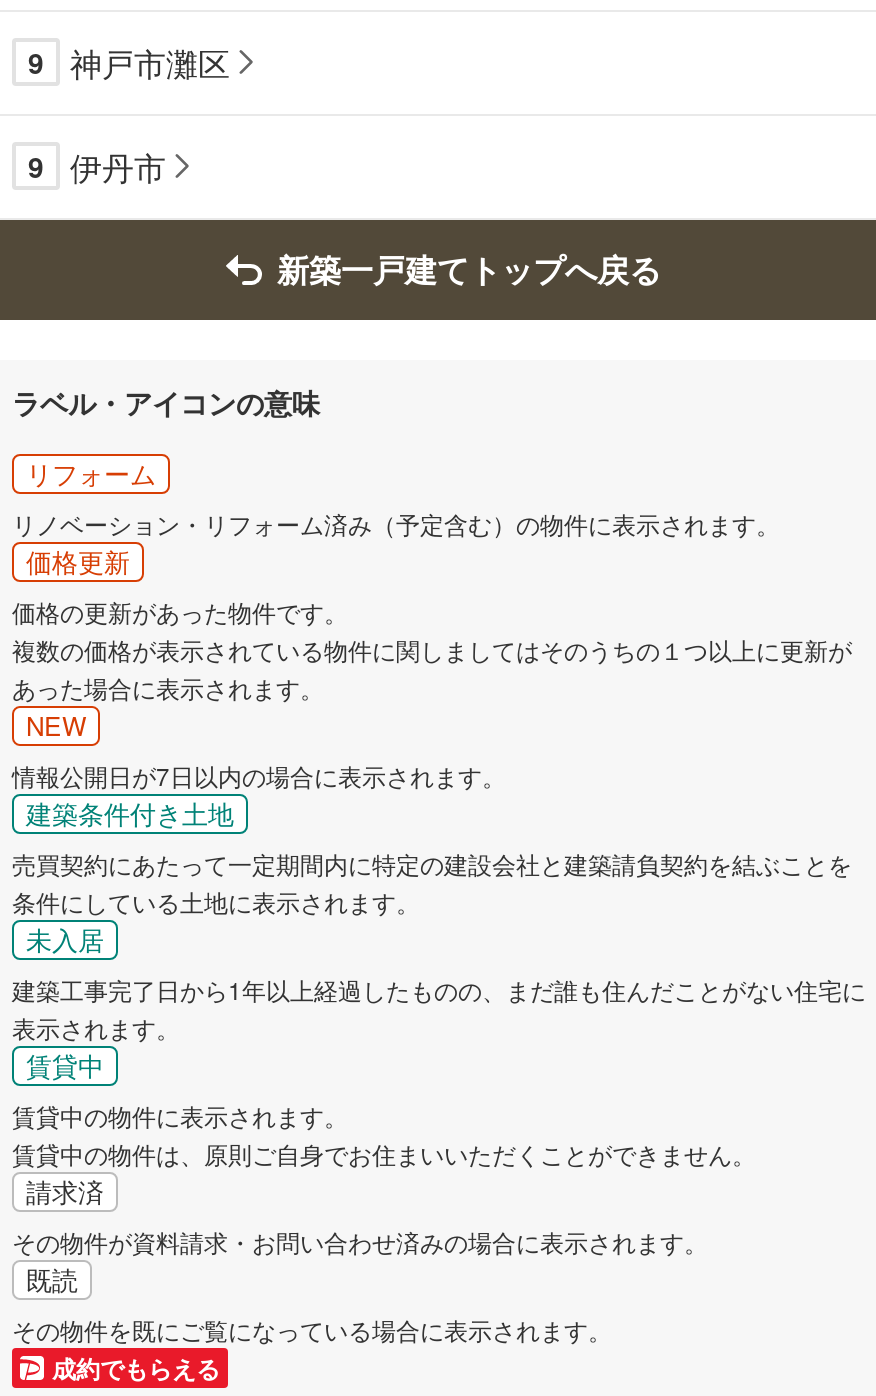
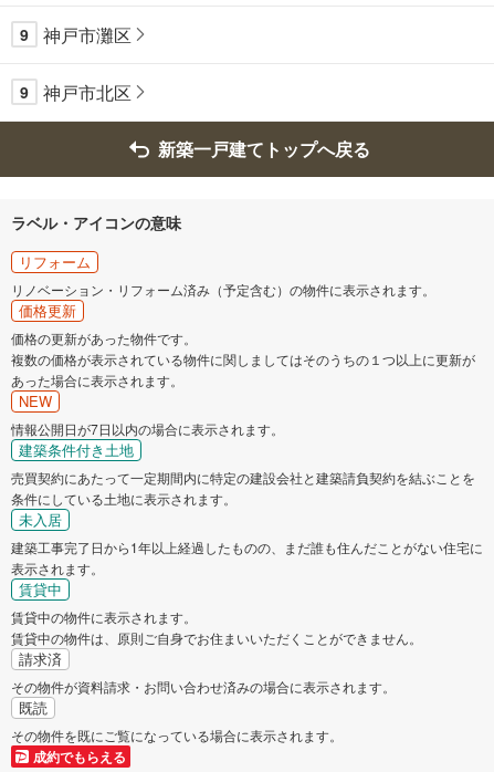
[70,144,166,190] 伊丹市 -> [43,79,132,105] 神戸市北区

